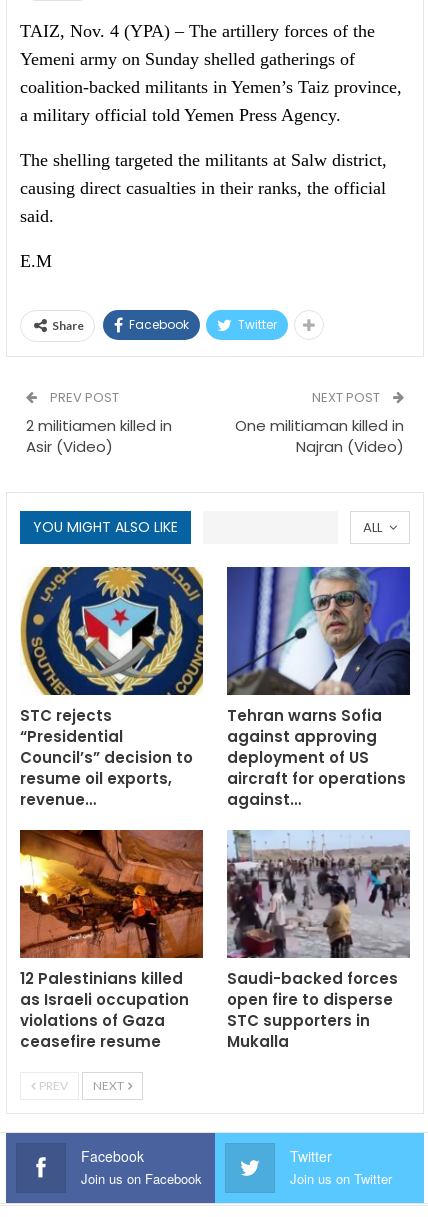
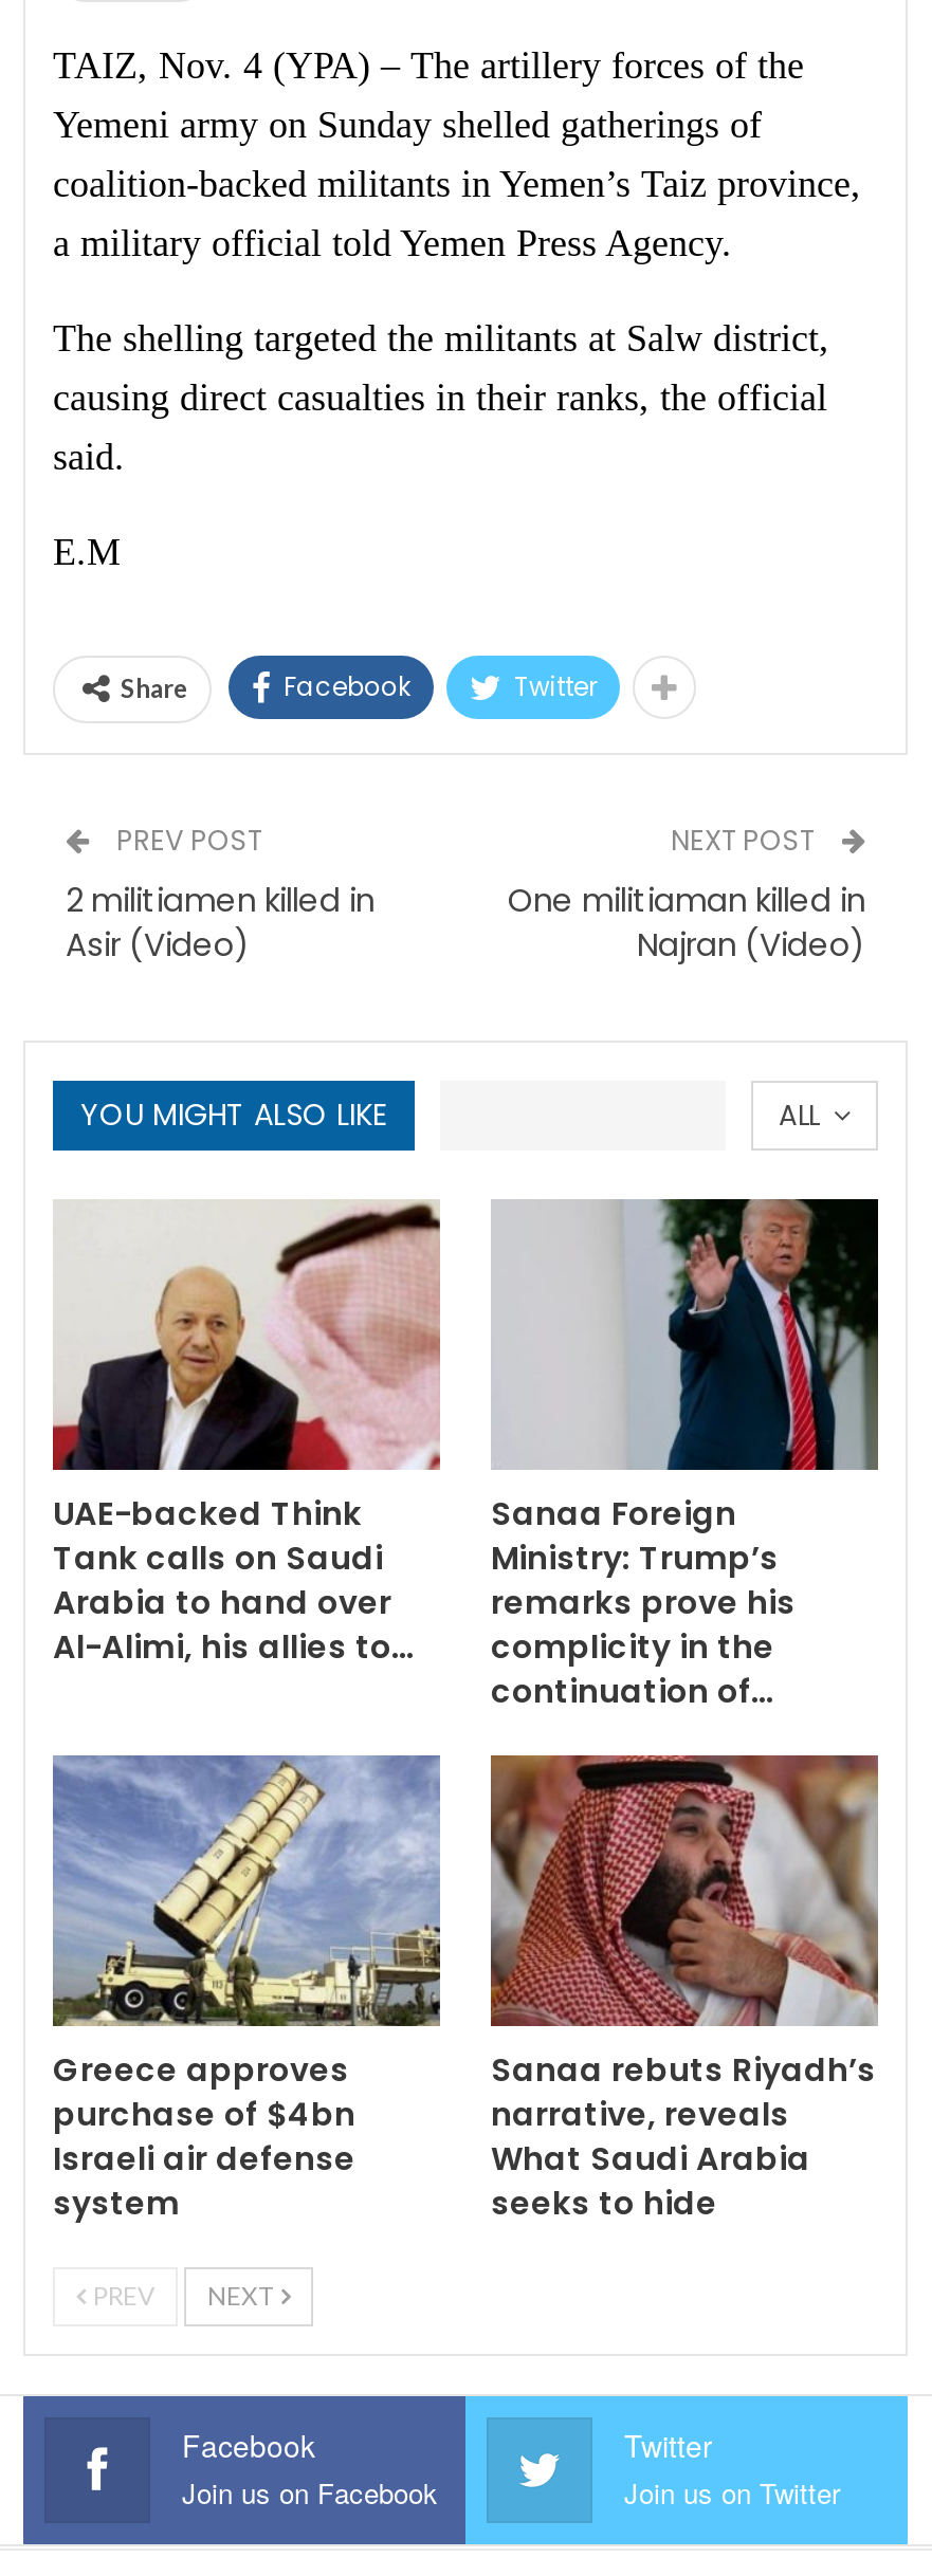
[20,566,204,810] [image] | STC rejects | “Presidential | Council’s” decision to | resume oil exports, | revenue… -> [51,1199,442,1668] [image] | UAE-backed Think | Tank calls on Saudi | Arabia to hand over | Al-Alimi, his allies to…
[227,566,411,810] [image] | Tehran warns Sofia | against approving | deployment of US | aircraft for operations | against… -> [491,1197,880,1712] [image] | Sanaa Foreign | Ministry: Trump’s | remarks prove his | complicity in the | continuation of…
[19,829,204,1052] [image] | 12 Palestinians killed | as Israeli occupation | violations of Gaza | ceasefire resume -> [51,1753,442,2224] [image] | Greece approves | purchase of $4bn | Israeli air defense | system
[227,830,410,1052] [image] | Saudi-backed forces | open fire to disperse | STC supporters in | Mukalla -> [489,1753,880,2224] [image] | Sanaa rebuts Riyadh’s | narrative, reveals | What Saudi Arabia | seeks to hide

